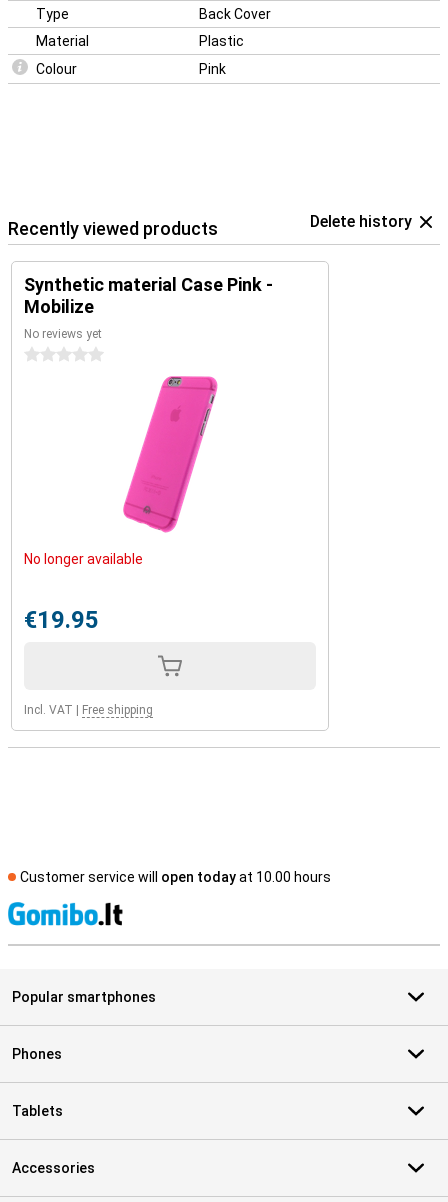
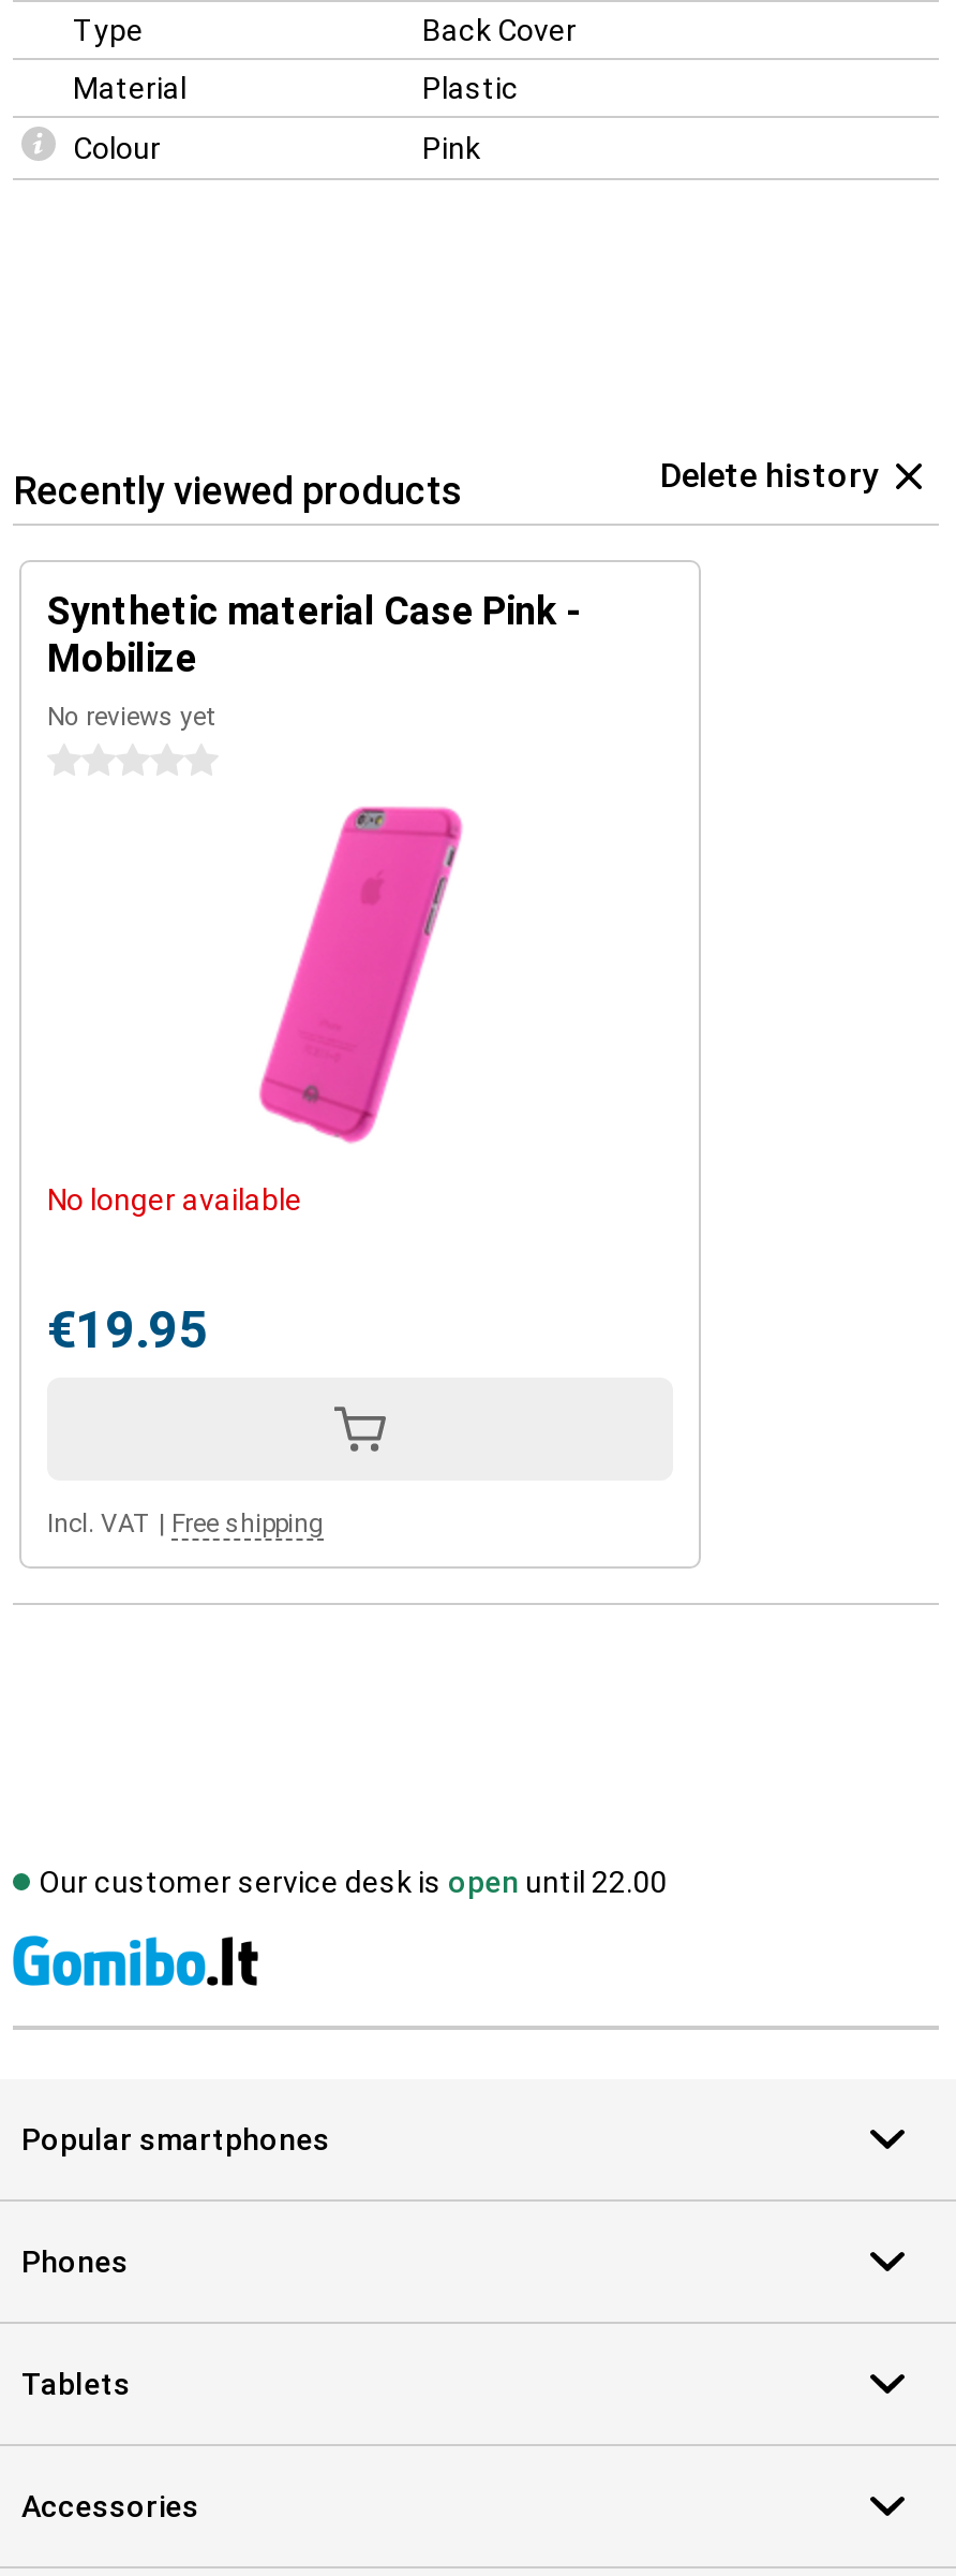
[20,869,331,885] Customer service will open today at 10.00 hours -> [39,1865,667,1899] Our customer service desk is open until 22.00

